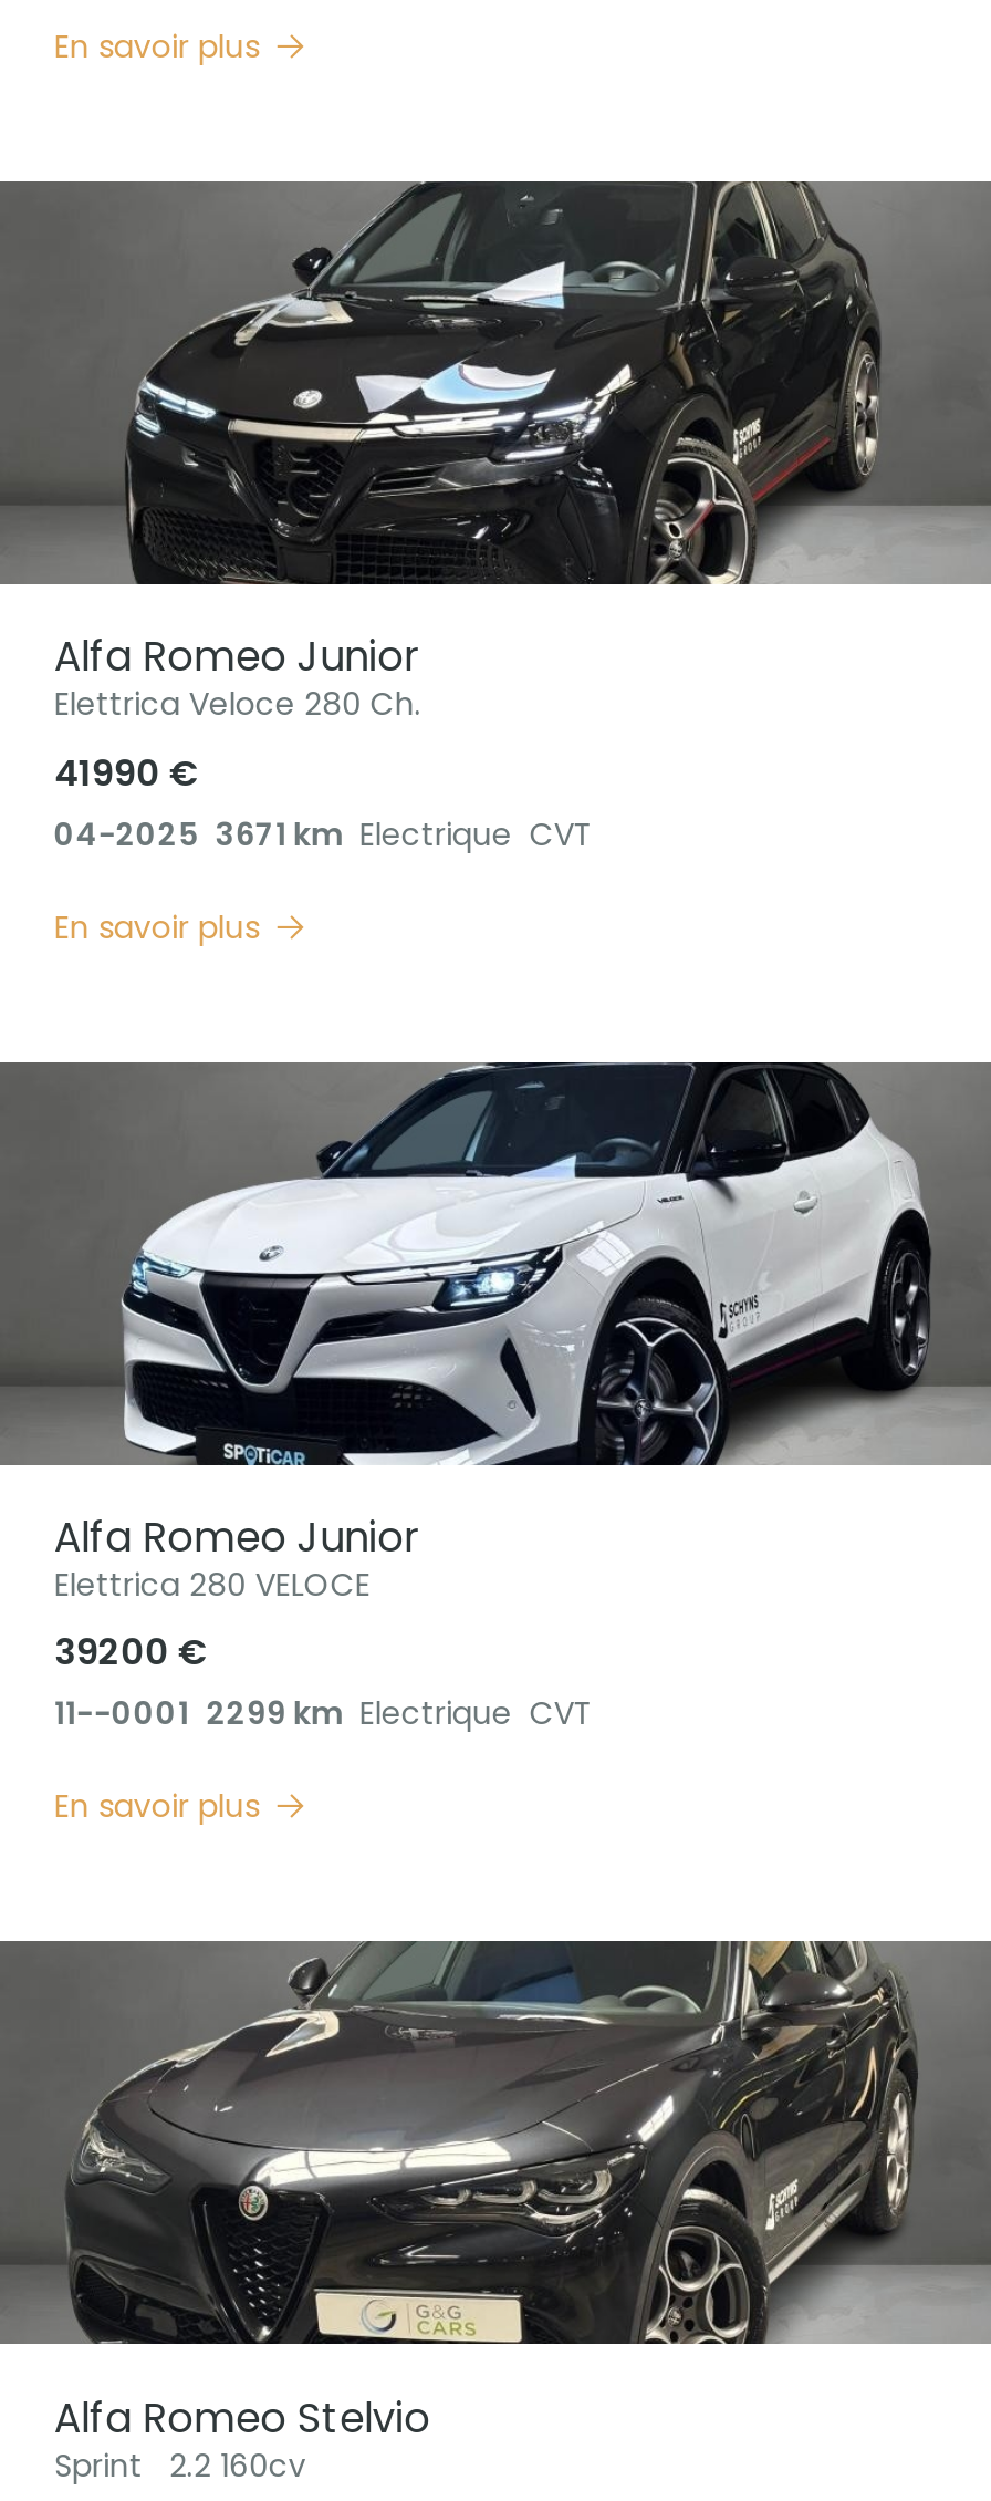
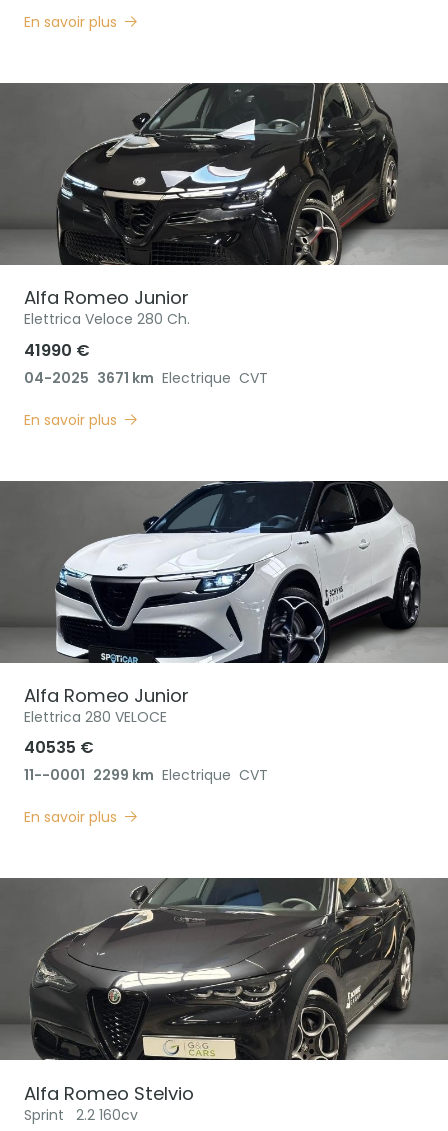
[54,1625,209,1687] 39200 € -> [24,735,94,763] 40535 €

